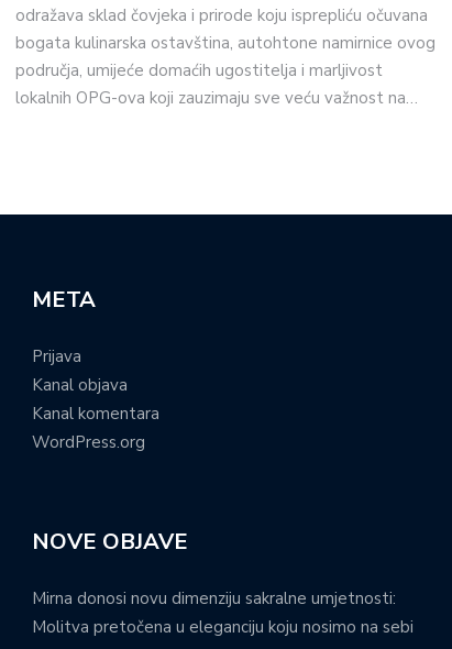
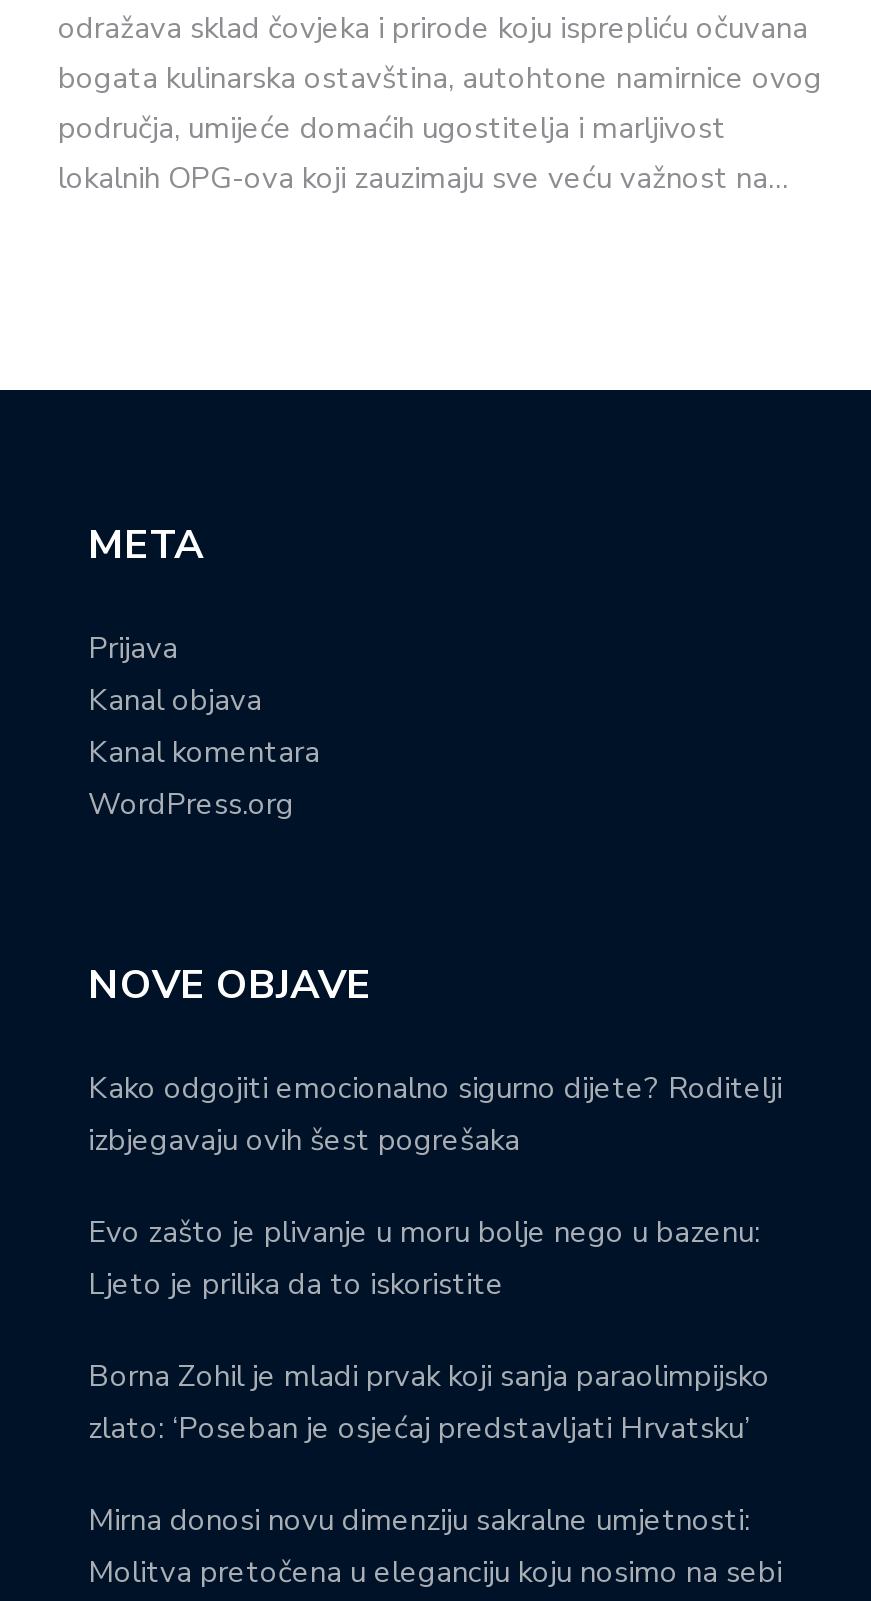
none -> [88,1068,782,1448] Kako odgojiti emocionalno sigurno dijete? Roditelji | izbjegavaju ovih šest pogrešaka | Evo zašto je plivanje u moru bolje nego u bazenu: | Ljeto je prilika da to iskoristite | Borna Zohil je mladi prvak koji sanja paraolimpijsko | zlato: ‘Poseban je osjećaj predstavljati Hrvatsku’

